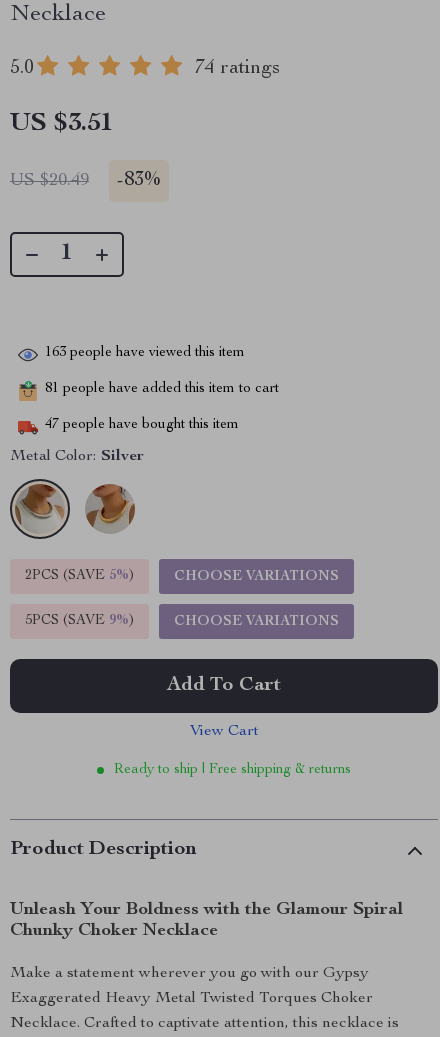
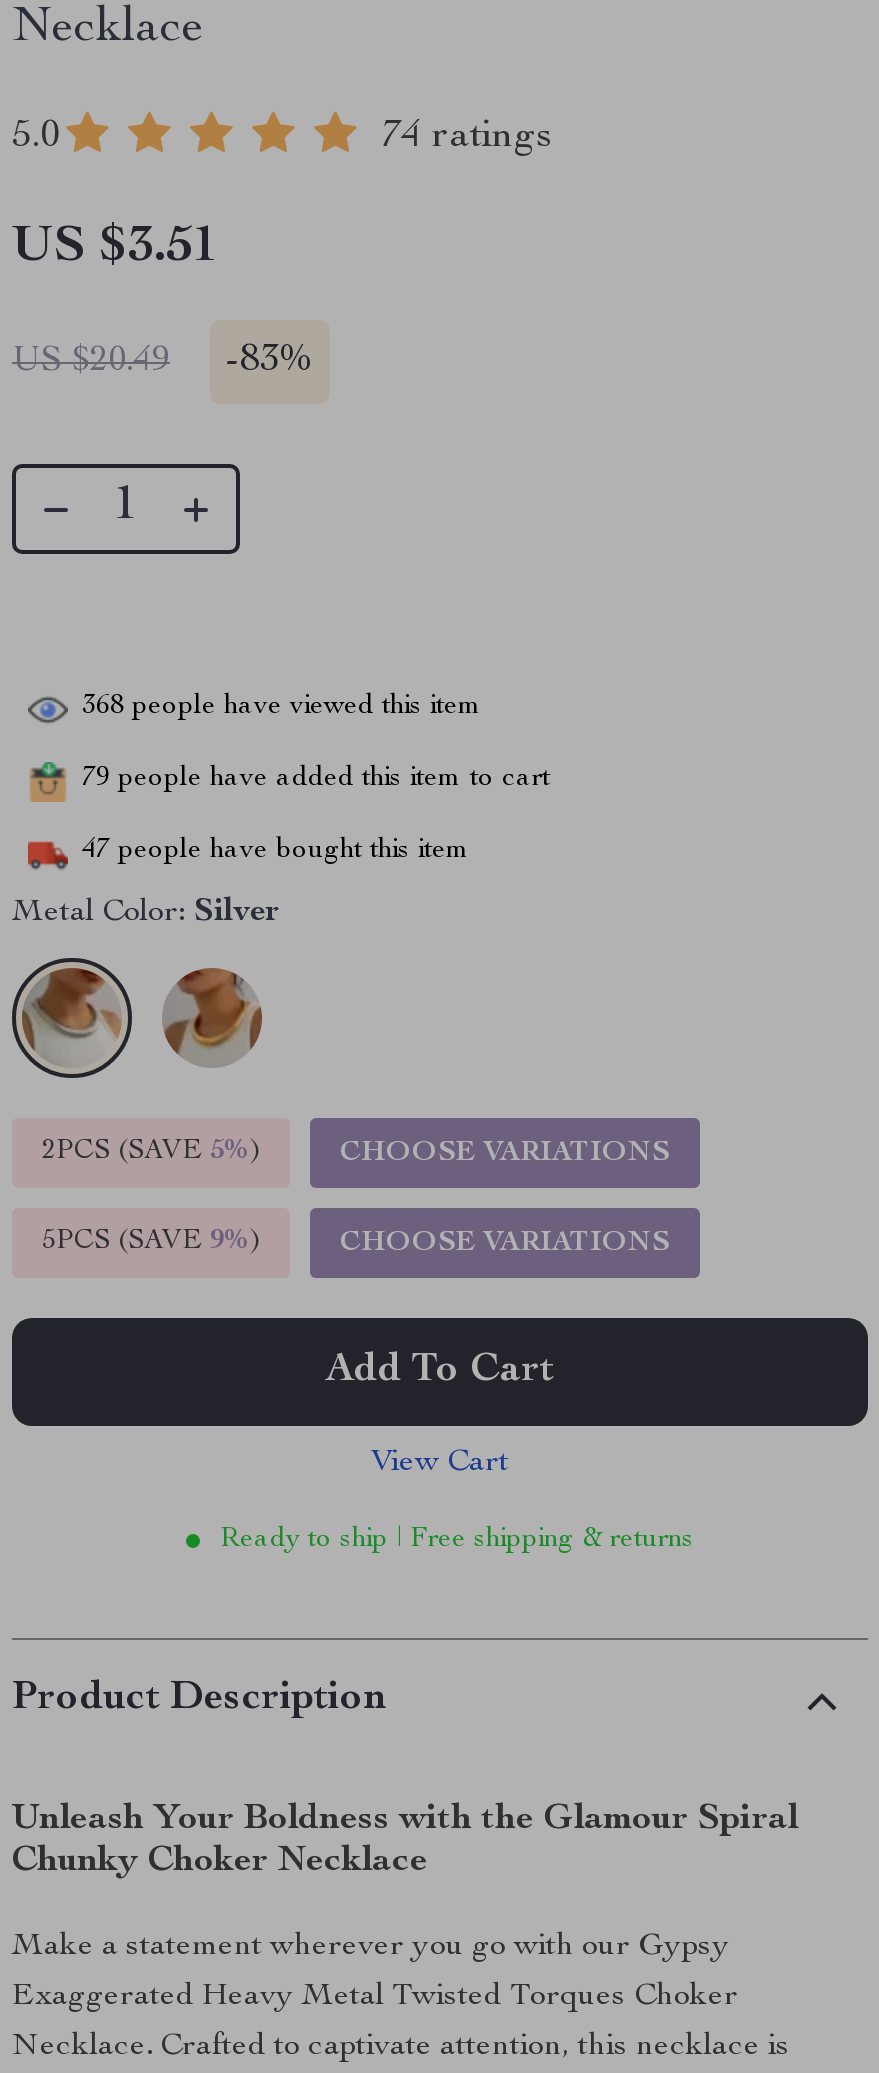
[45,346,245,360] 163 people have viewed this item -> [82,693,482,721] 368 people have viewed this item
[45,382,279,396] 81 people have added this item to cart -> [82,765,550,793] 79 people have added this item to cart

